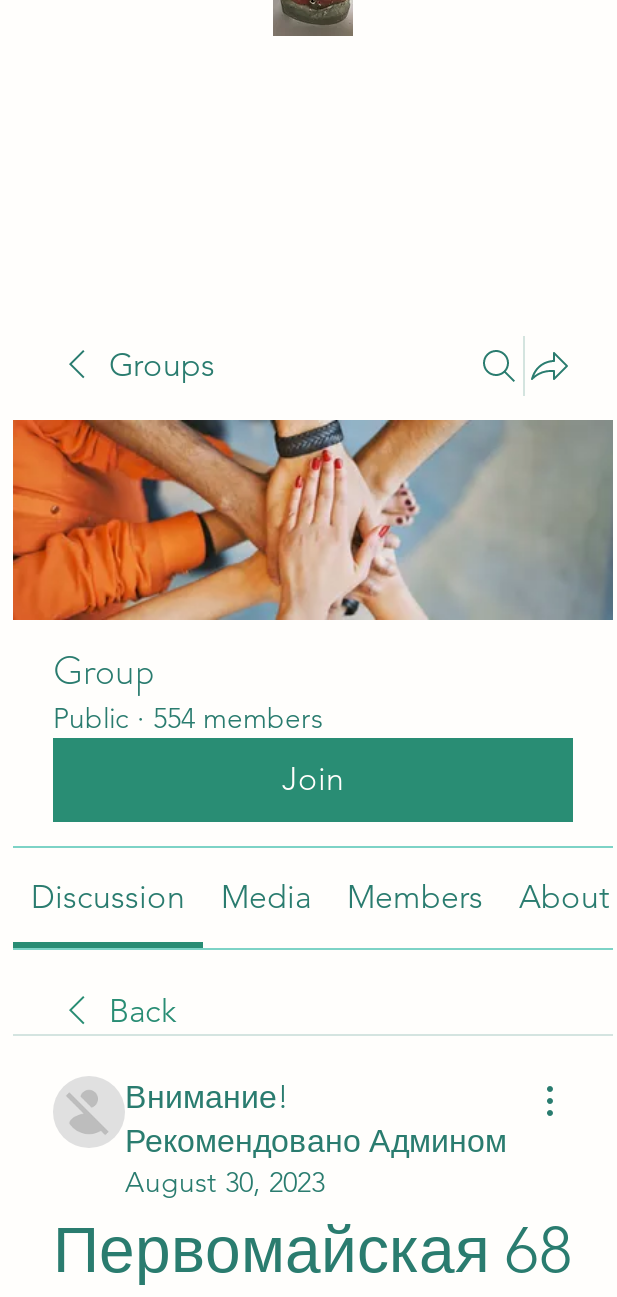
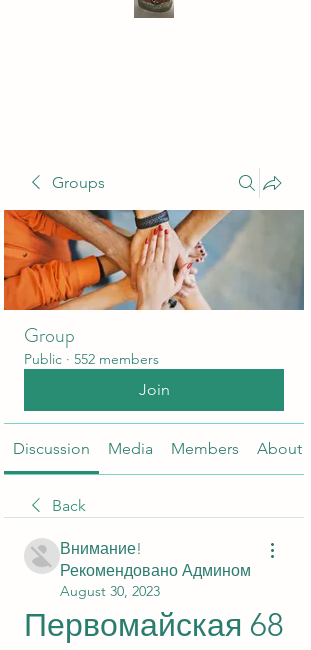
[53,700,323,736] Public · 554 members -> [24,350,159,368] Public · 552 members

